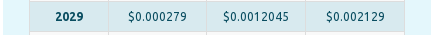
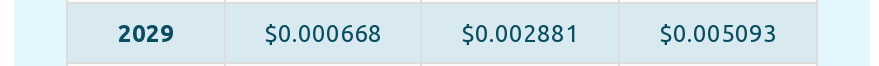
[128,10,187,23] $0.000279 -> [264,20,382,46] $0.000668
[223,10,289,23] $0.0012045 -> [461,20,579,46] $0.002881
[325,10,384,23] $0.002129 -> [659,20,777,46] $0.005093

